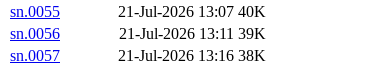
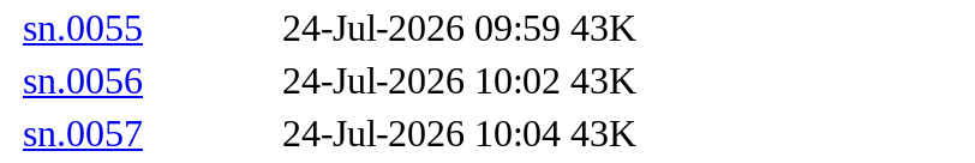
[118,3,266,20] 21-Jul-2026 13:07 40K -> [282,8,638,49] 24-Jul-2026 09:59 43K
[119,25,266,42] 21-Jul-2026 13:11 39K -> [282,61,638,102] 24-Jul-2026 10:02 43K
[118,47,266,64] 21-Jul-2026 13:16 38K -> [282,114,638,154] 24-Jul-2026 10:04 43K

